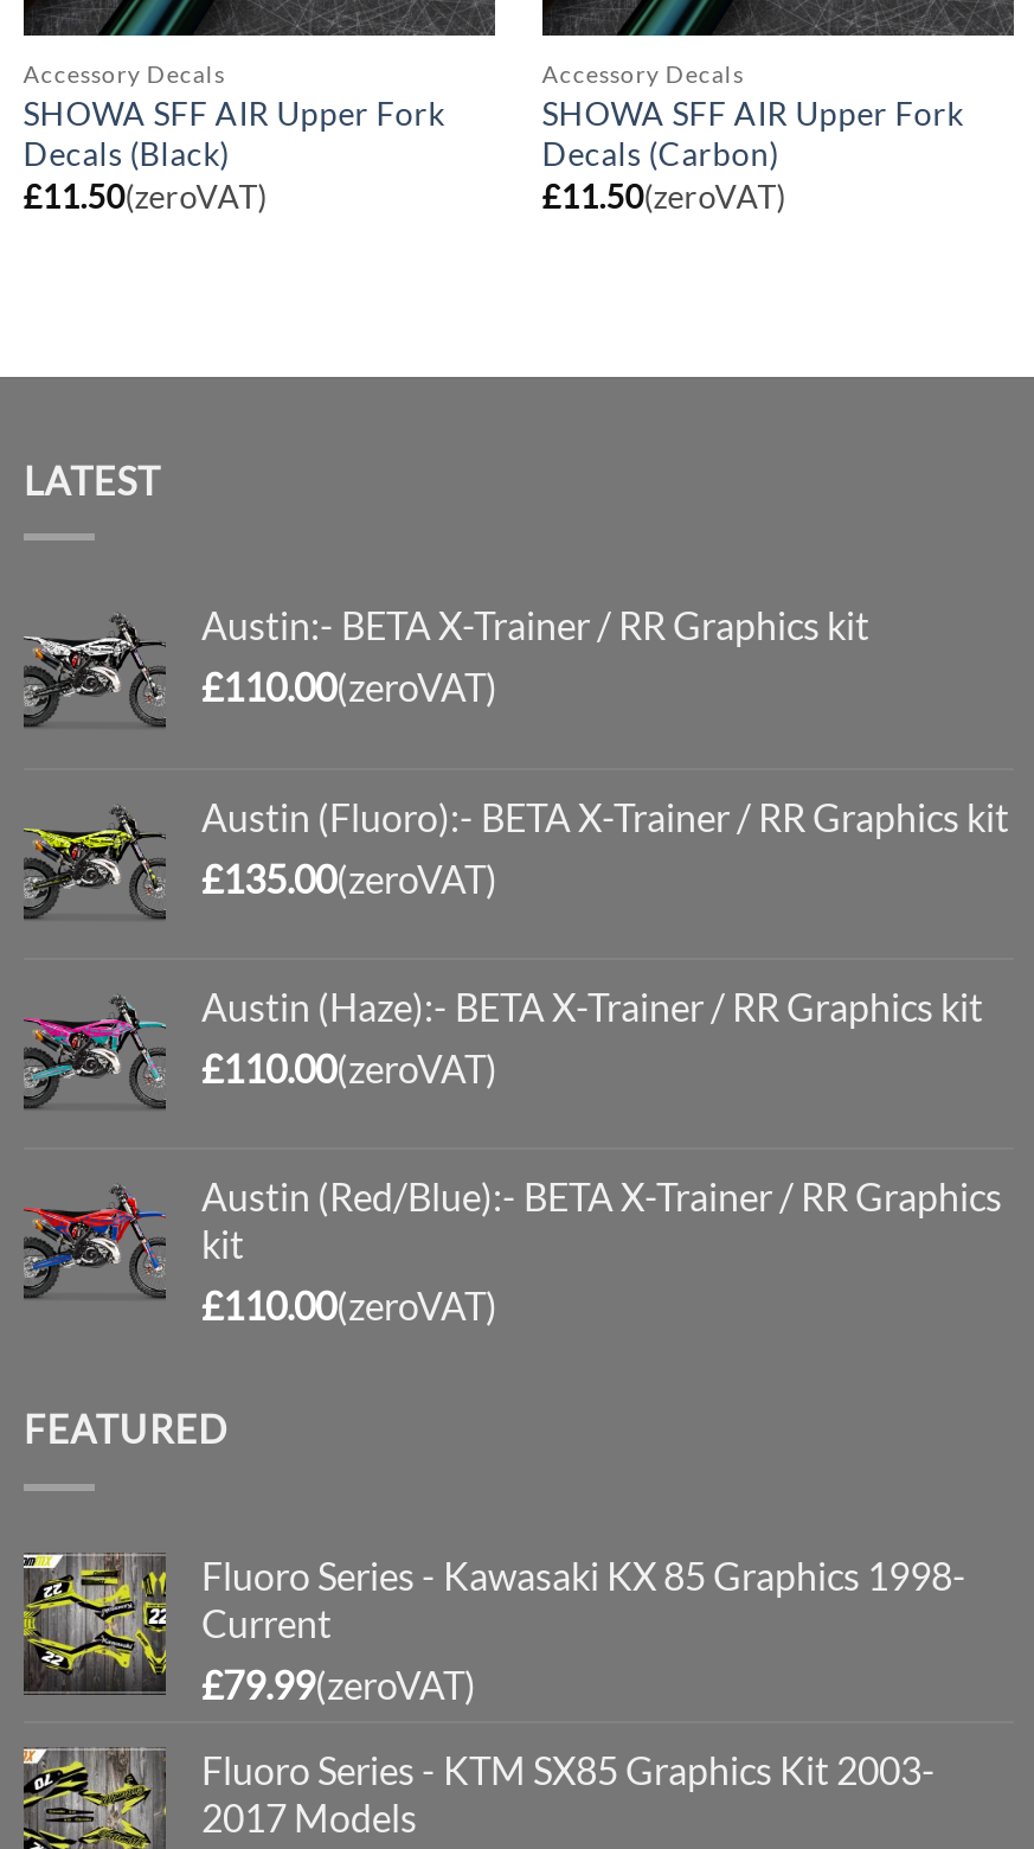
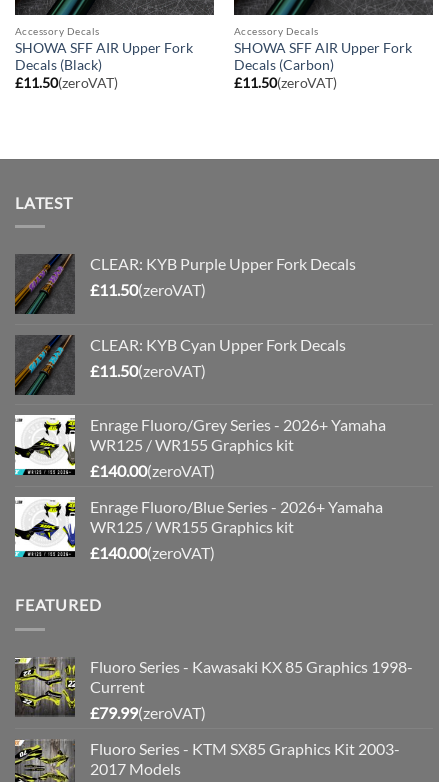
[24,602,869,740] [image] | Austin:- BETA X-Trainer / RR Graphics kit | £110.00(zeroVAT) -> [14,253,356,315] [image] | CLEAR: KYB Purple Upper Fork Decals | £11.50(zeroVAT)
[24,794,1009,932] [image] | Austin (Fluoro):- BETA X-Trainer / RR Graphics kit | £135.00(zeroVAT) -> [14,334,346,396] [image] | CLEAR: KYB Cyan Upper Fork Decals | £11.50(zeroVAT)
[21,984,983,1121] [image] | Austin (Haze):- BETA X-Trainer / RR Graphics kit | £110.00(zeroVAT) -> [14,414,386,480] [image] | Enrage Fluoro/Grey Series - 2026+ Yamaha | WR125 / WR155 Graphics kit | £140.00(zeroVAT)
[21,1174,1002,1328] [image] | Austin (Red/Blue):- BETA X-Trainer / RR Graphics | kit | £110.00(zeroVAT) -> [14,496,383,562] [image] | Enrage Fluoro/Blue Series - 2026+ Yamaha | WR125 / WR155 Graphics kit | £140.00(zeroVAT)

